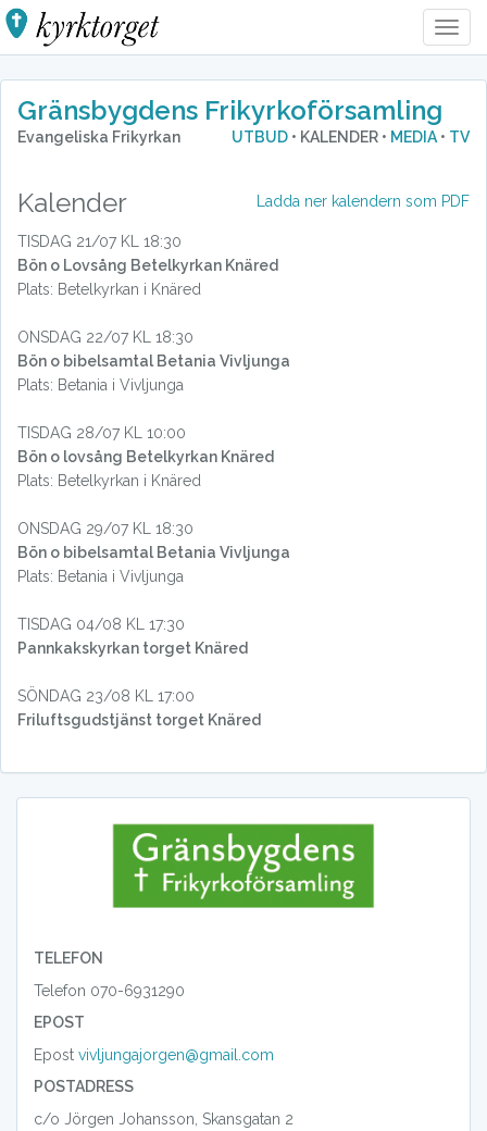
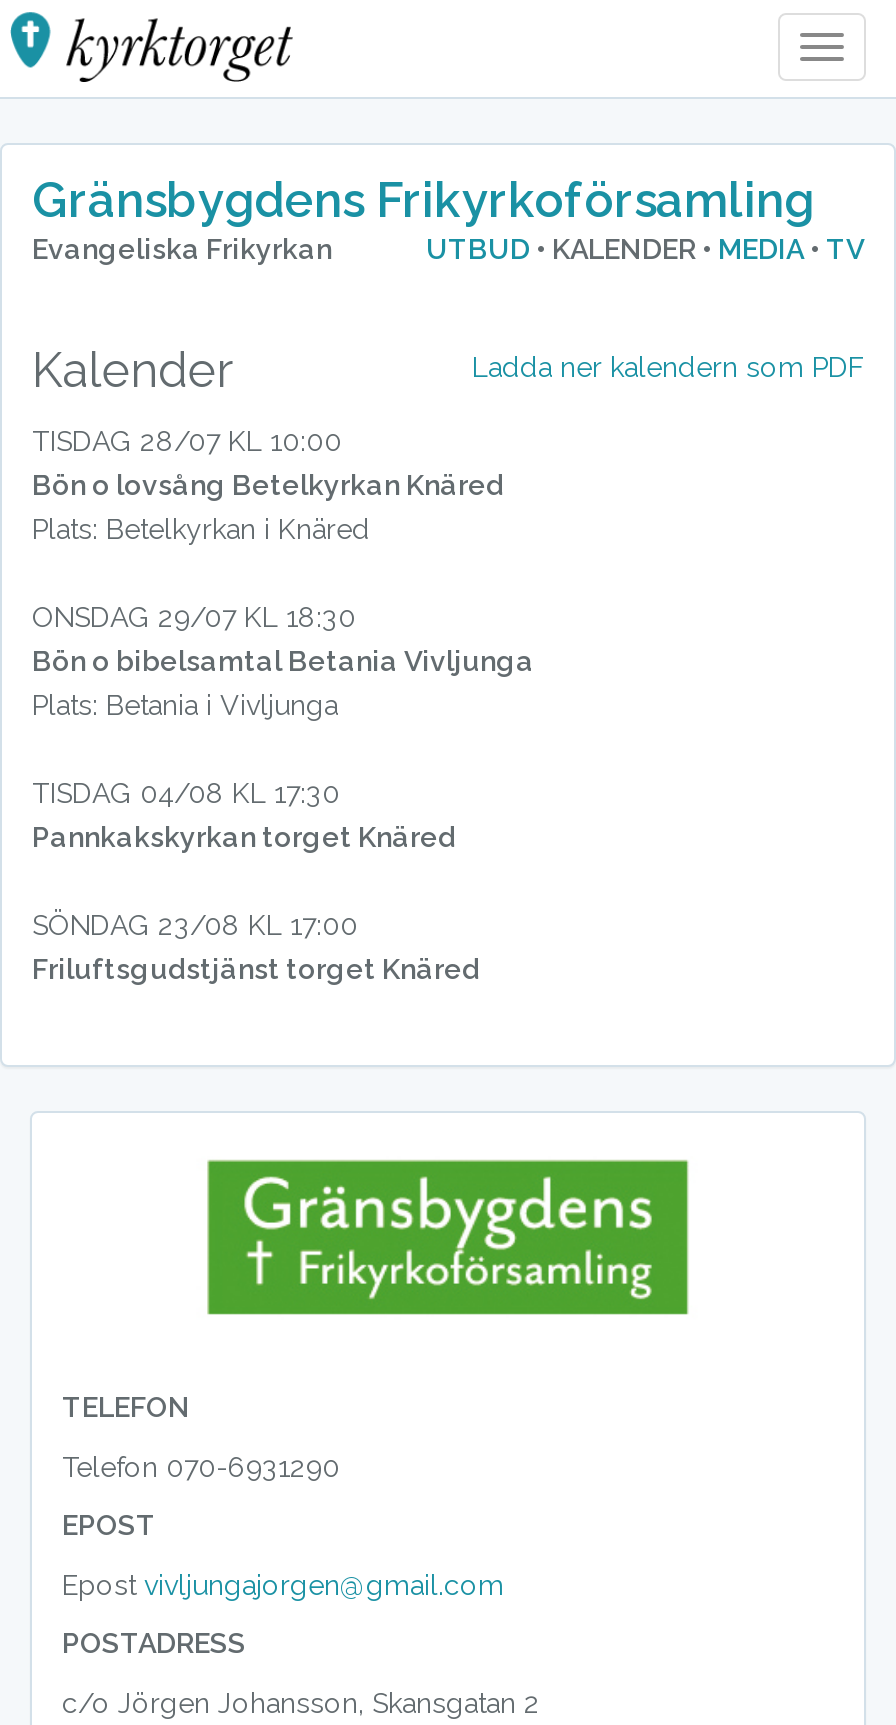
[17,233,290,394] TISDAG 21/07 KL 18:30 | Bön o Lovsång Betelkyrkan Knäred | Plats: Betelkyrkan i Knäred | ONSDAG 22/07 KL 18:30 | Bön o bibelsamtal Betania Vivljunga | Plats: Betania i Vivljunga -> none

